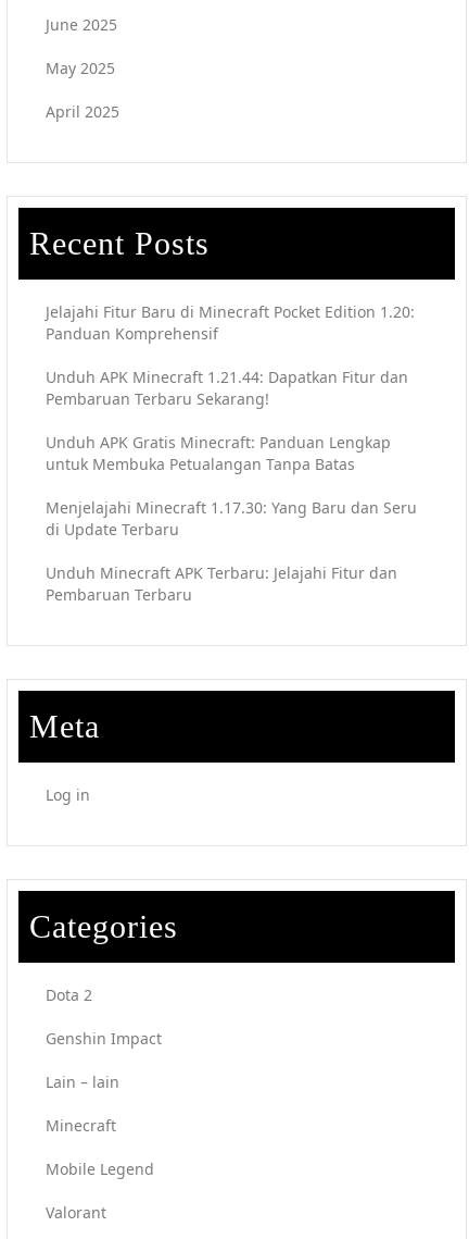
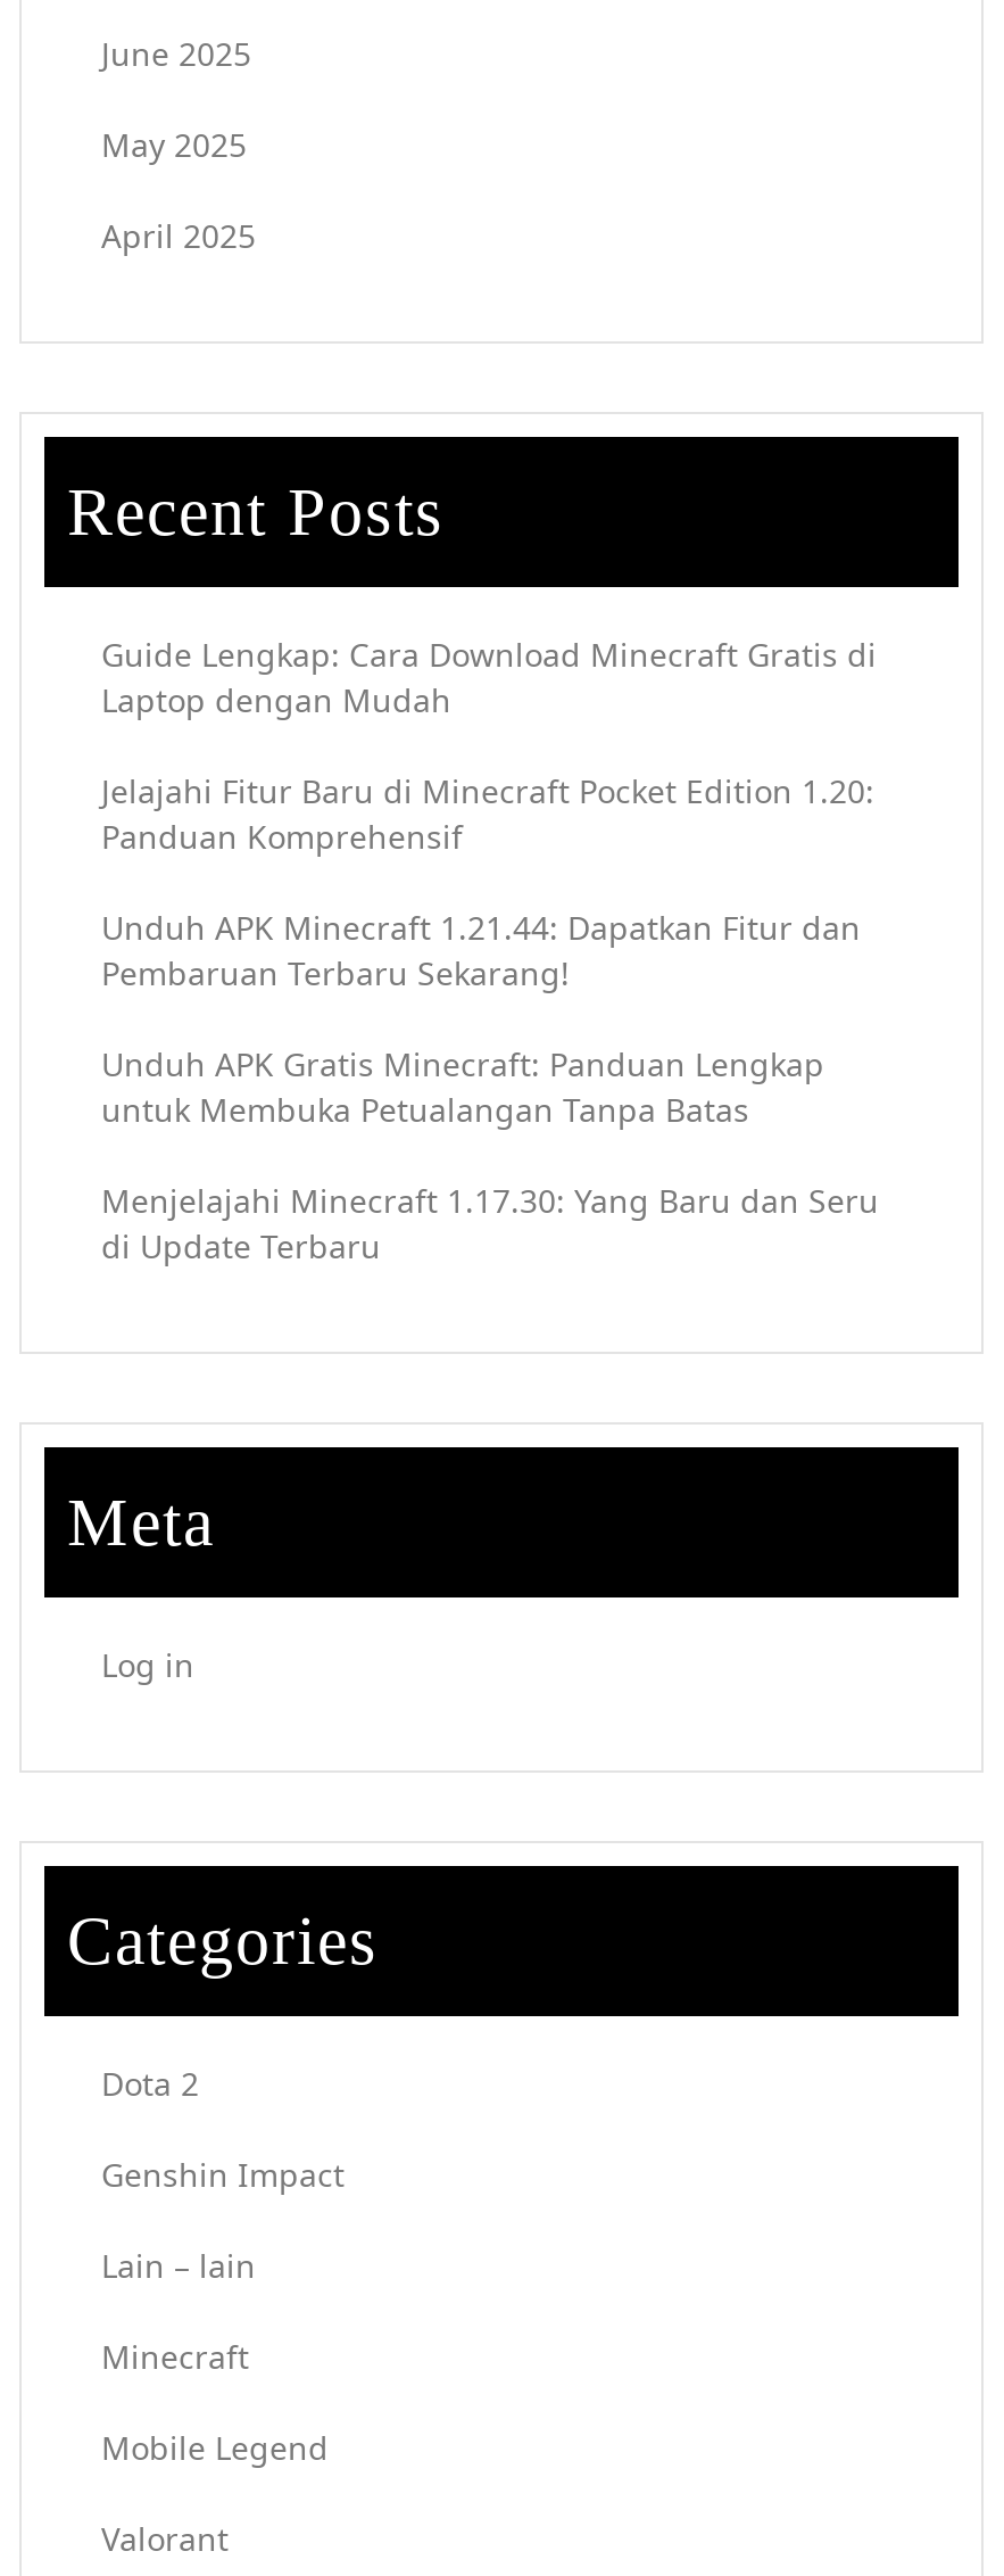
none -> [101,633,877,721] Guide Lengkap: Cara Download Minecraft Gratis di | Laptop dengan Mudah
moved [46,301,417,540] -> [101,769,879,1268]: Jelajahi Fitur Baru di Minecraft Pocket Edition 1.20: | Panduan Komprehensif | Unduh APK Minecraft 1.21.44: Dapatkan Fitur dan | Pembaruan Terbaru Sekarang! | Unduh APK Gratis Minecraft: Panduan Lengkap | untuk Membuka Petualangan Tanpa Batas | Menjelajahi Minecraft 1.17.30: Yang Baru dan Seru | di Update Terbaru
[46,562,397,605] Unduh Minecraft APK Terbaru: Jelajahi Fitur dan | Pembaruan Terbaru -> none

